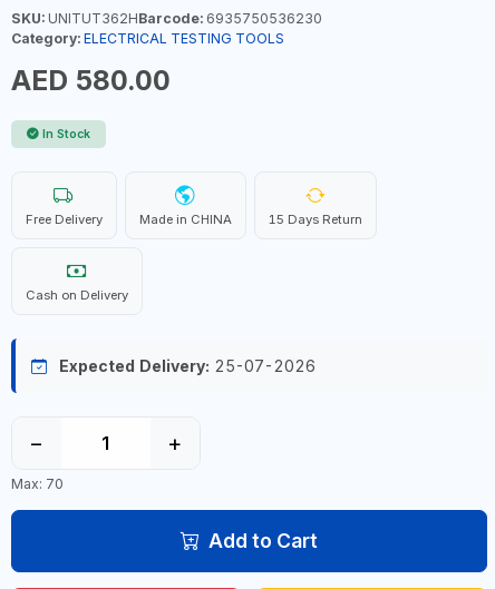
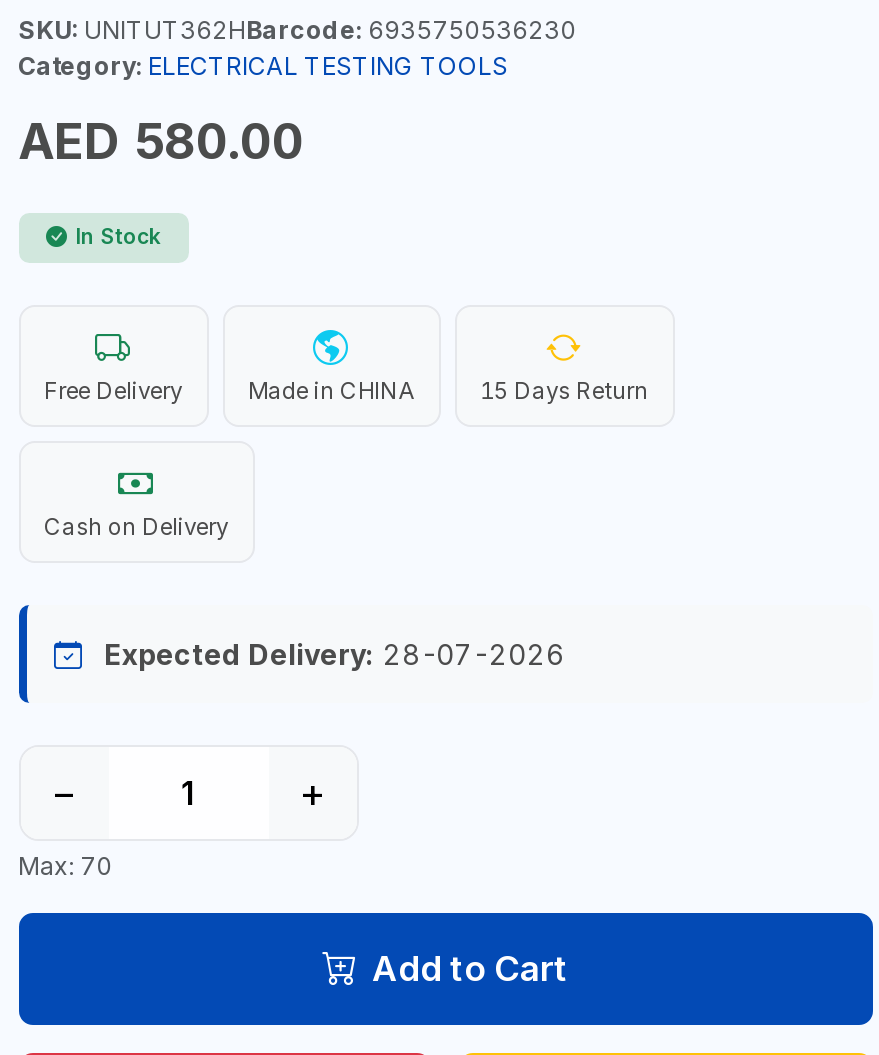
[59,356,315,375] Expected Delivery: 25-07-2026 -> [104,637,564,671] Expected Delivery: 28-07-2026

